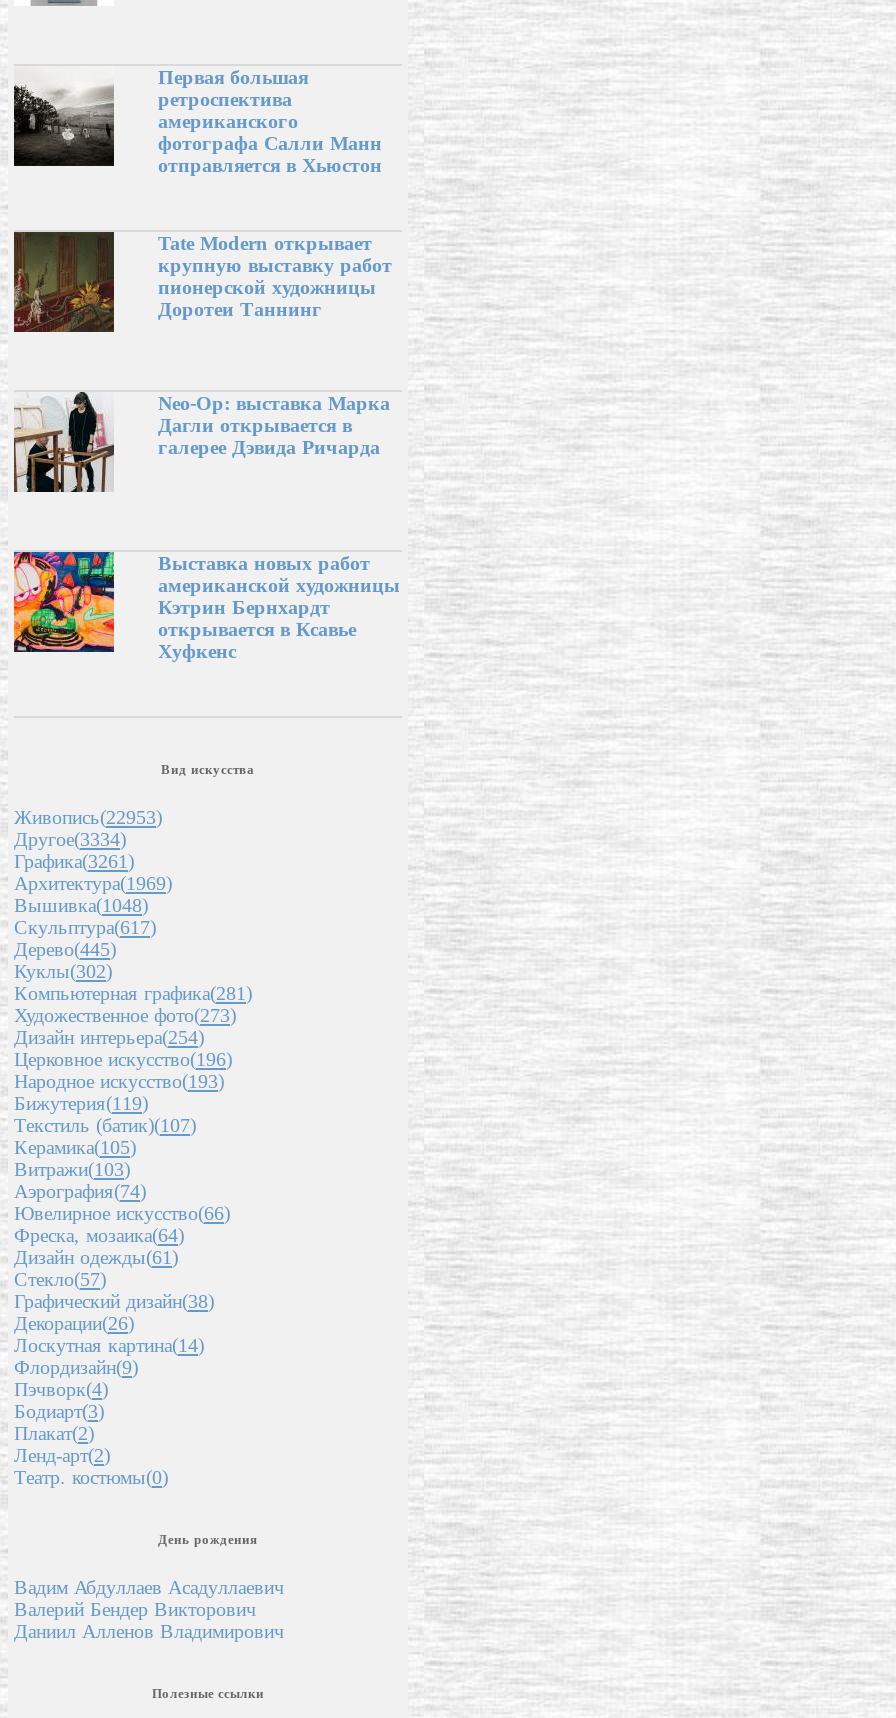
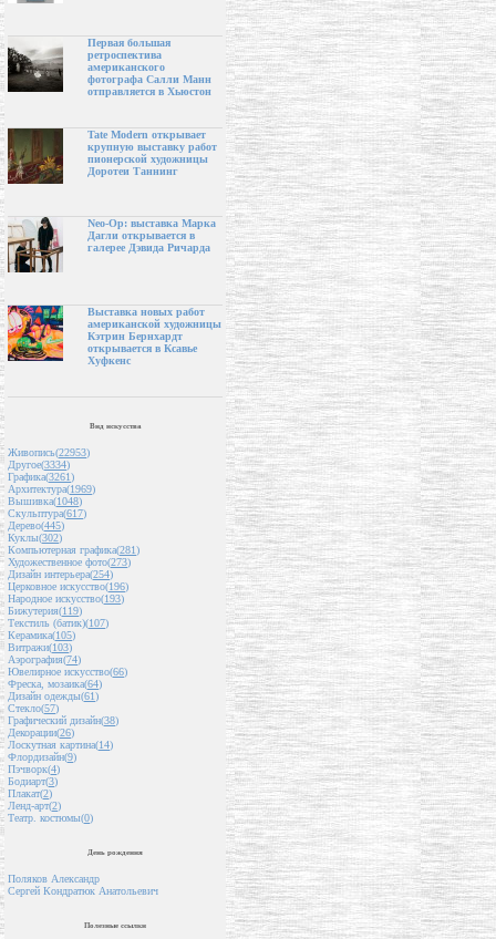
[14,1577,284,1643] Вадим Абдуллаев Асадуллаевич | Валерий Бендер Викторович | Даниил Алленов Владимирович -> [8,873,158,897] Поляков Александр | Сергей Кондратюк Анатольевич

